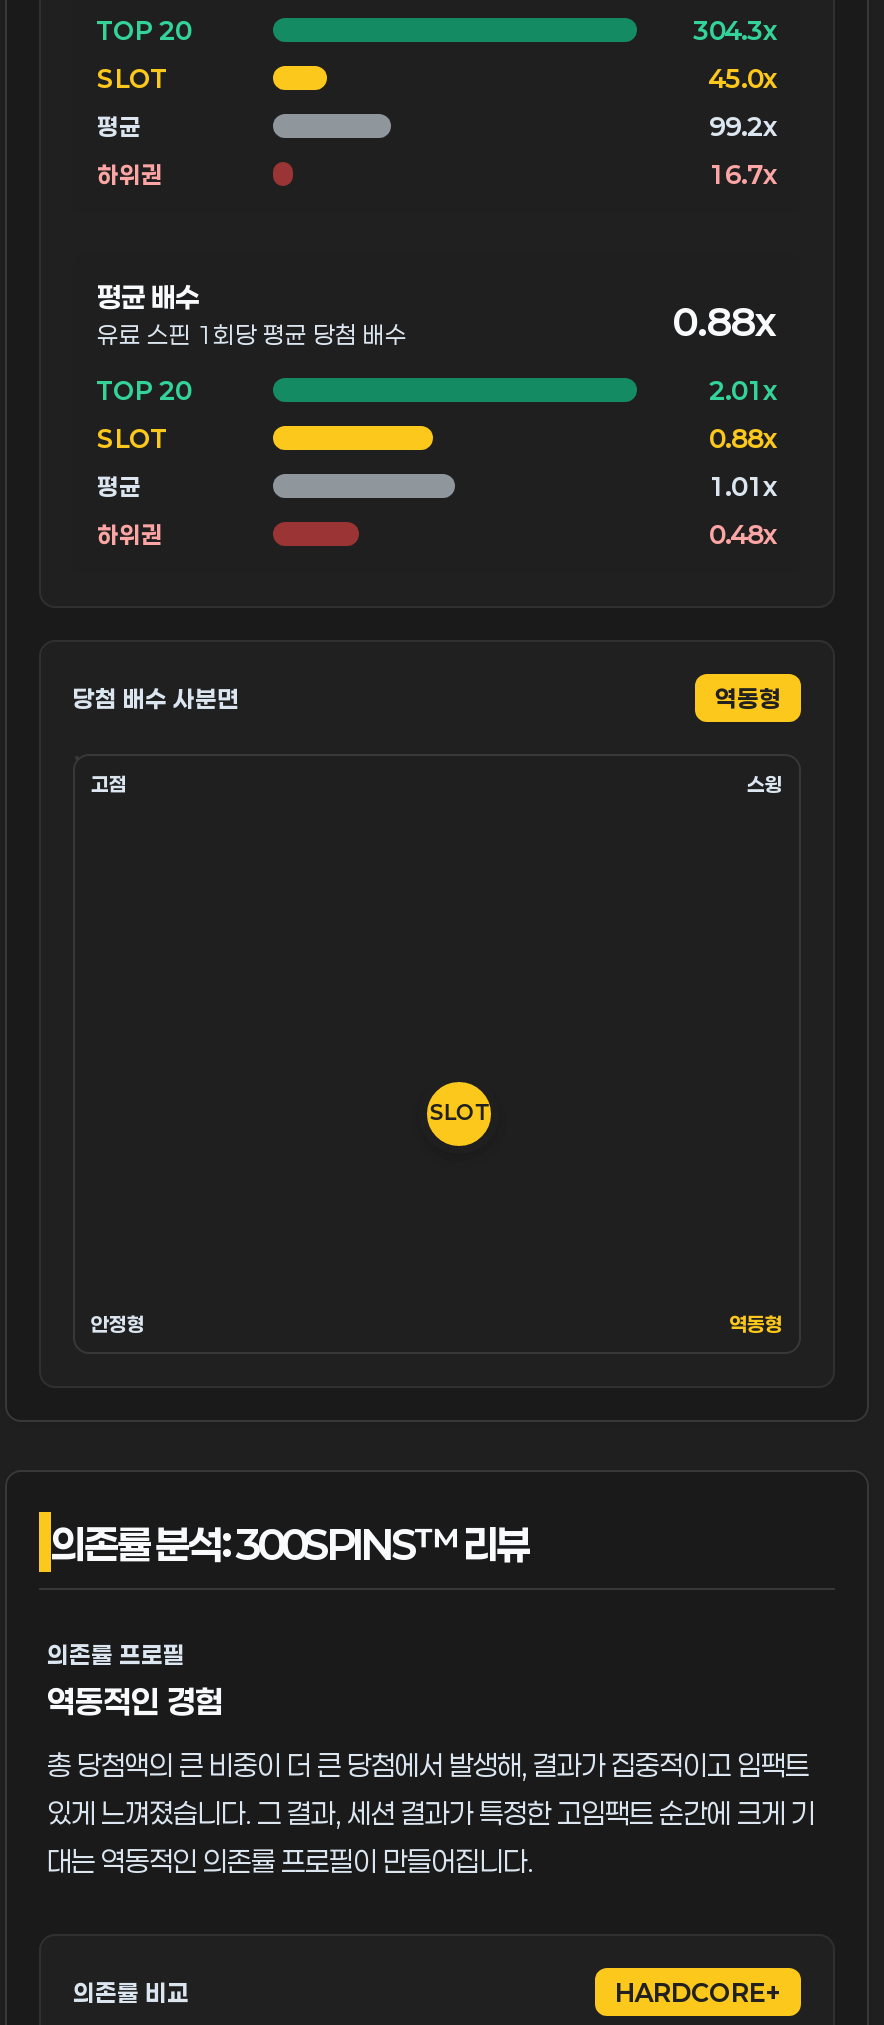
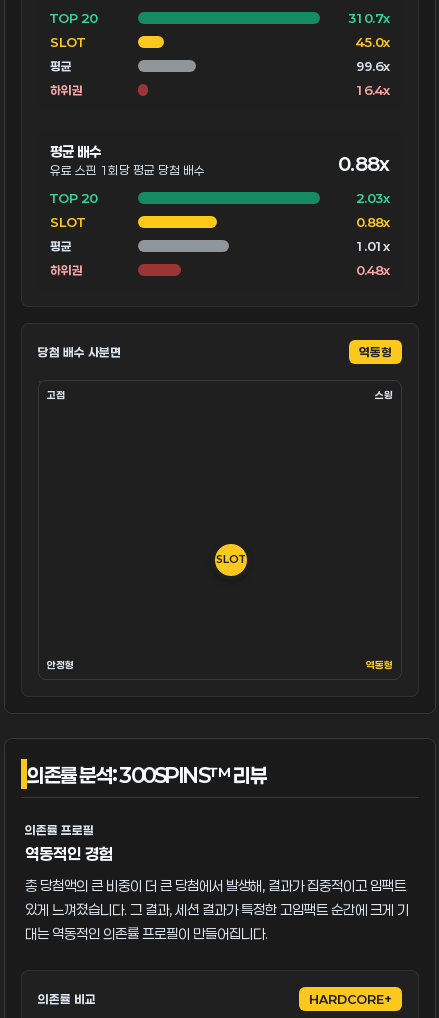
[693,16,777,44] 304.3x -> [348,11,390,25] 310.7x
[709,112,777,140] 99.2x -> [356,59,390,73] 99.6x
[709,160,777,188] 16.7x -> [356,83,390,97] 16.4x
[709,376,777,404] 2.01x -> [356,191,390,205] 2.03x

